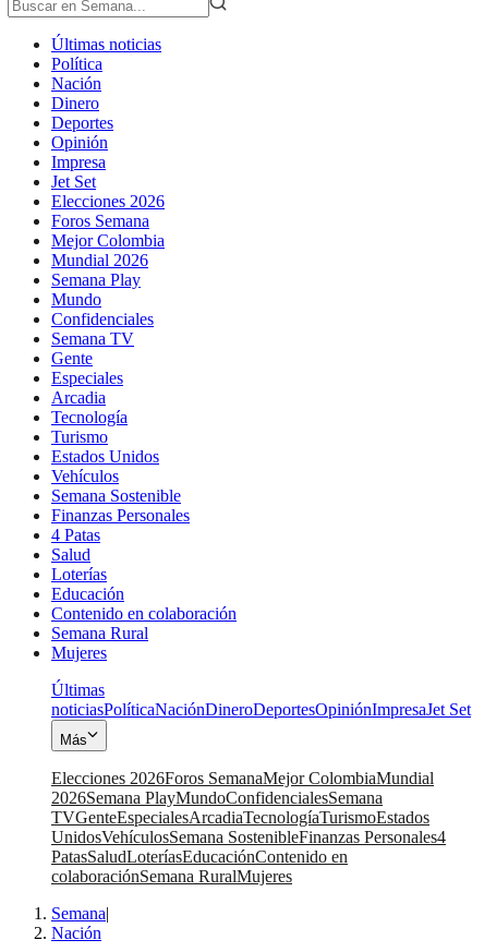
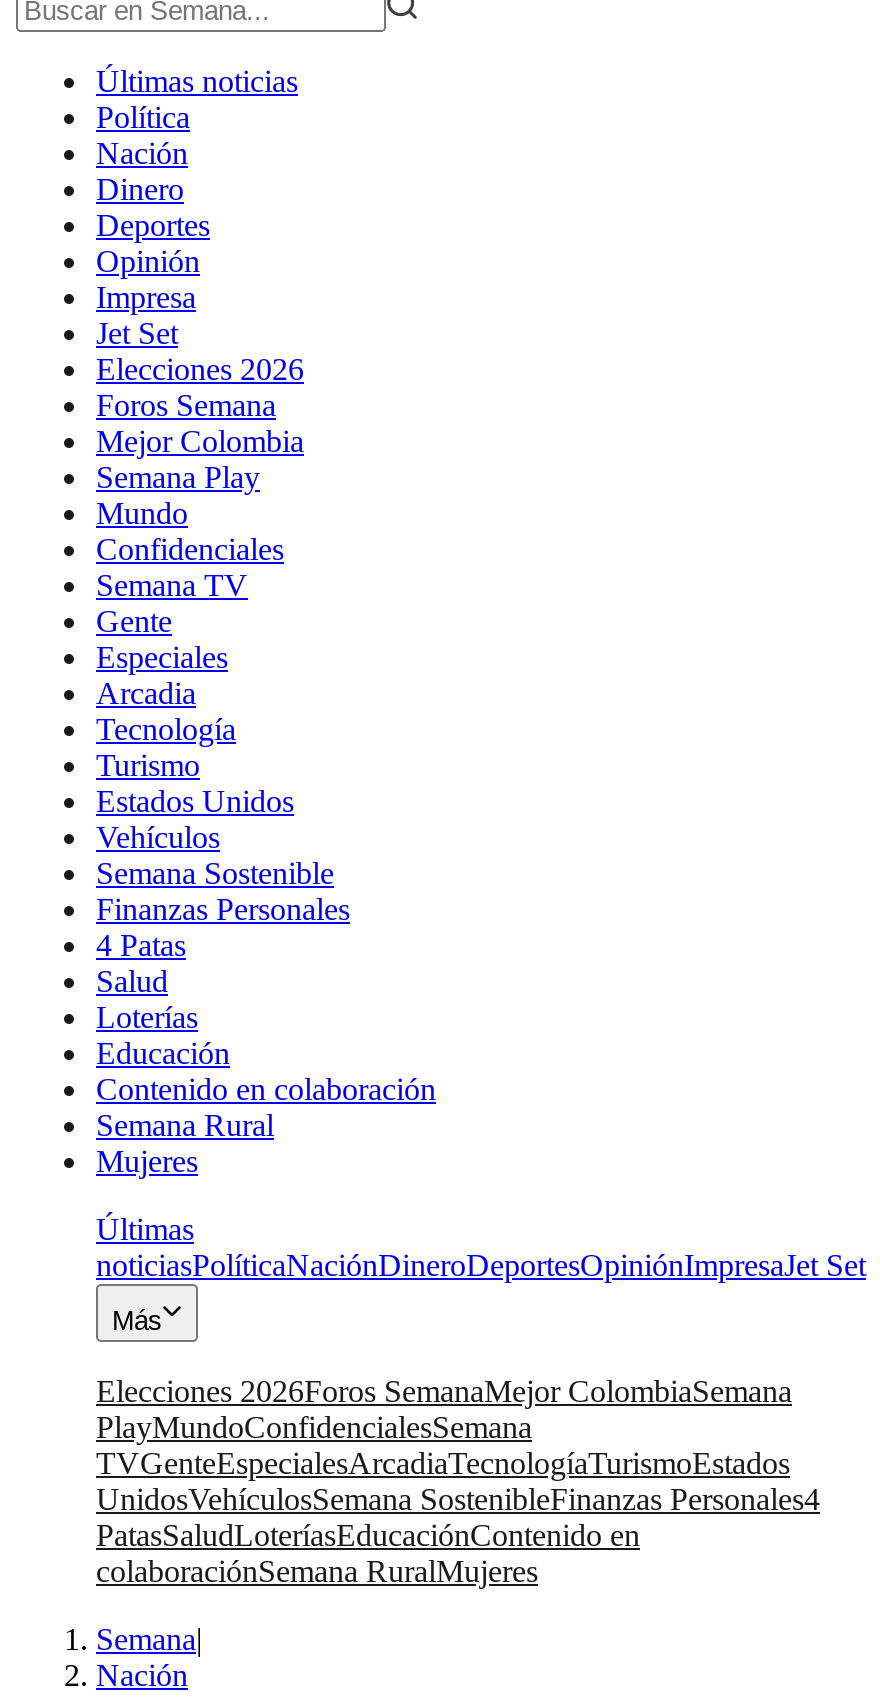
[51,251,148,269] Mundial 2026 -> none
[51,769,434,807] Elecciones 2026Foros SemanaMejor ColombiaMundial | 2026Semana PlayMundoConfidencialesSemana -> [96,1374,792,1444] Elecciones 2026Foros SemanaMejor ColombiaSemana | PlayMundoConfidencialesSemana

